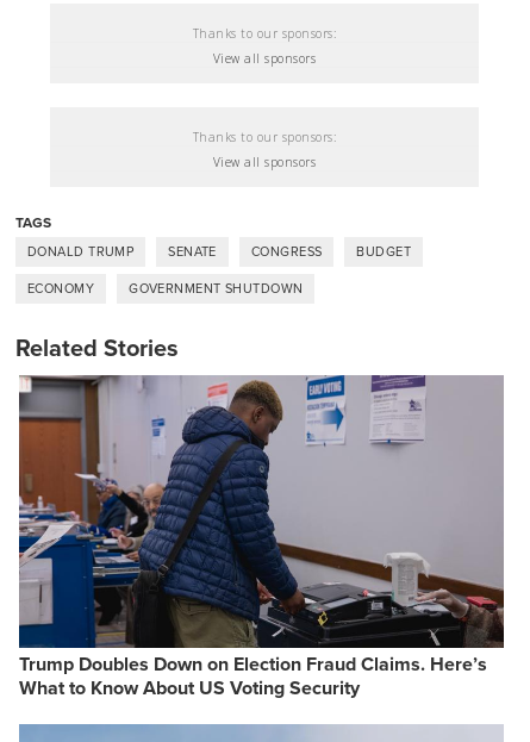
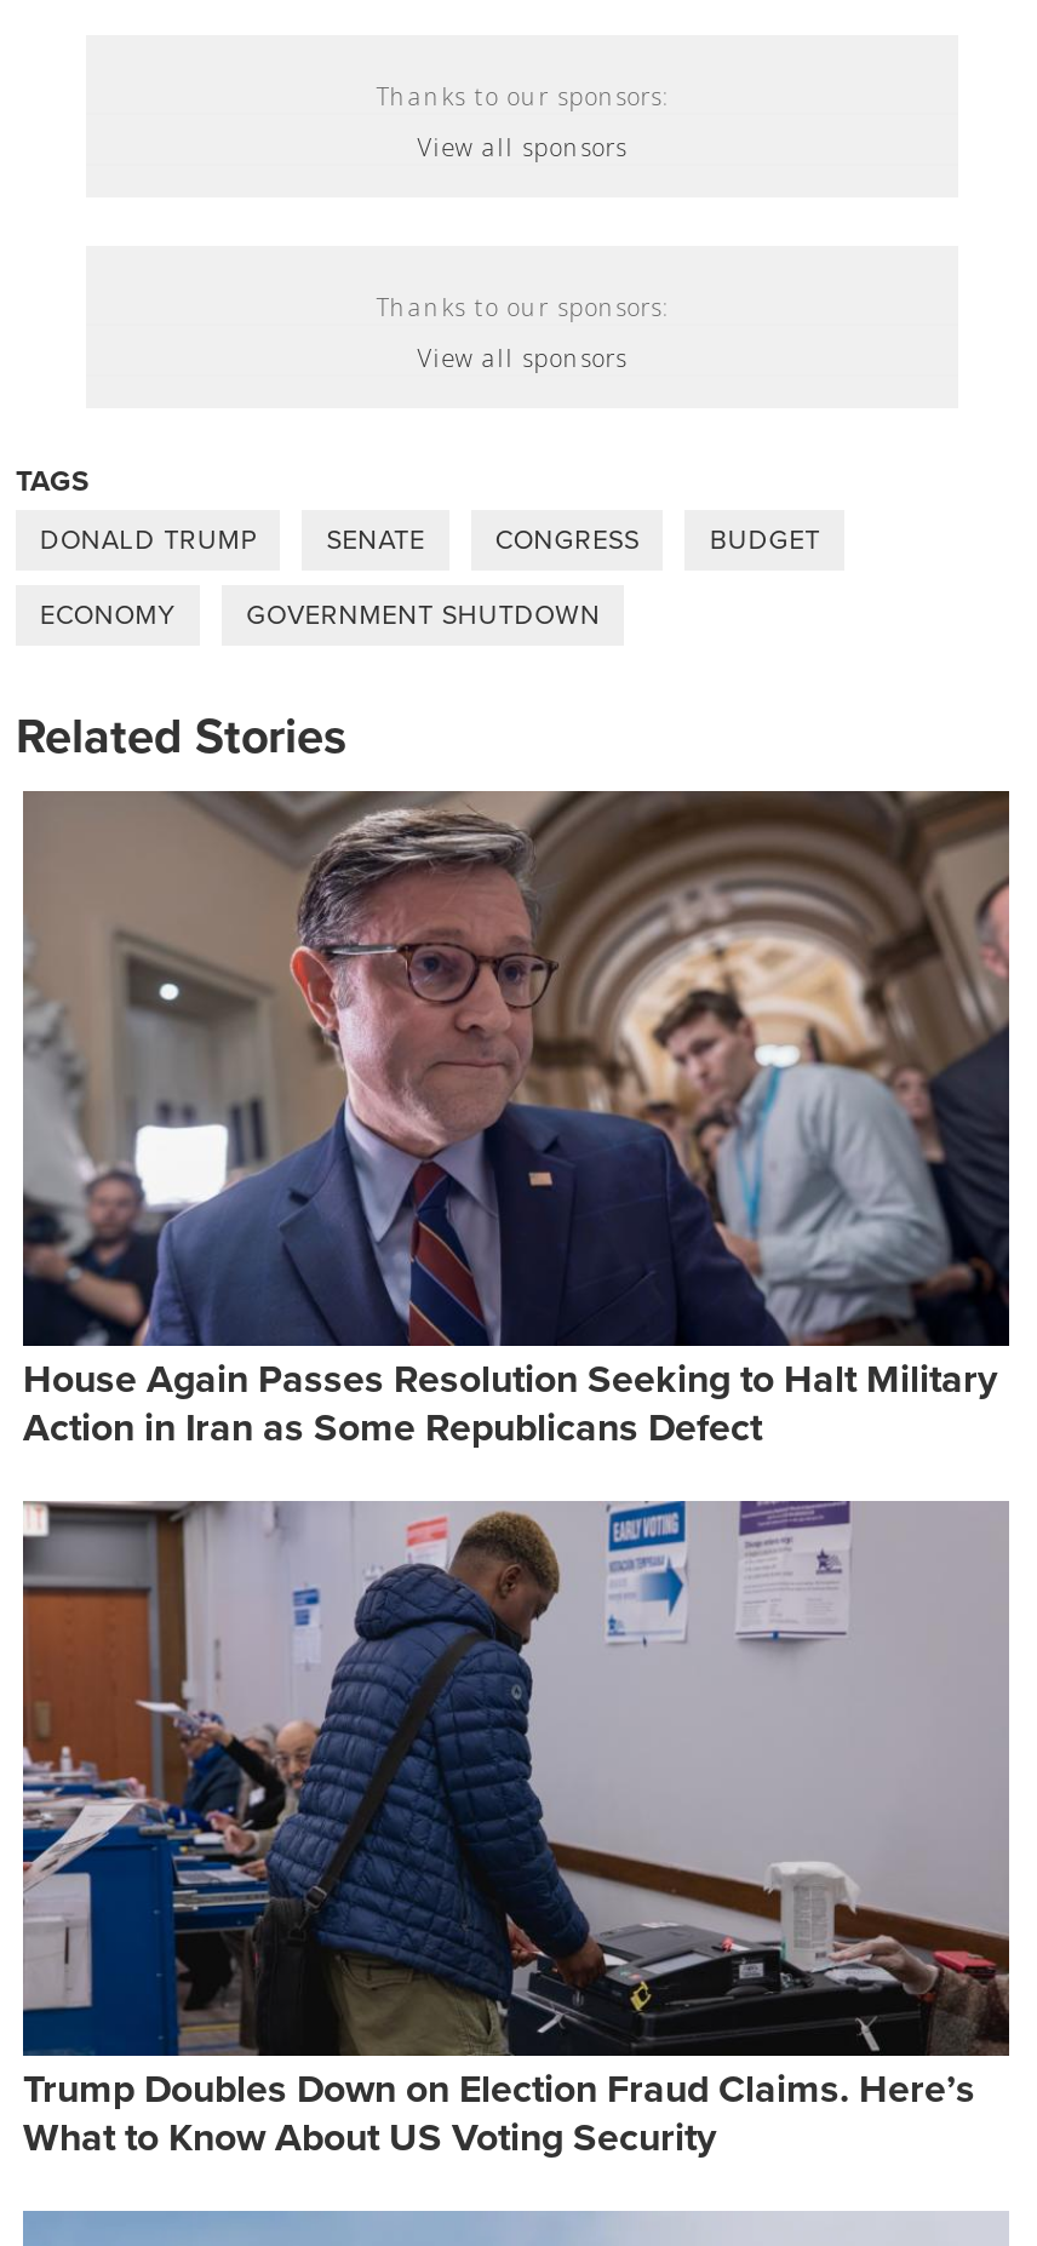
none -> [23,789,1012,1454] [image] | House Again Passes Resolution Seeking to Halt Military | Action in Iran as Some Republicans Defect

